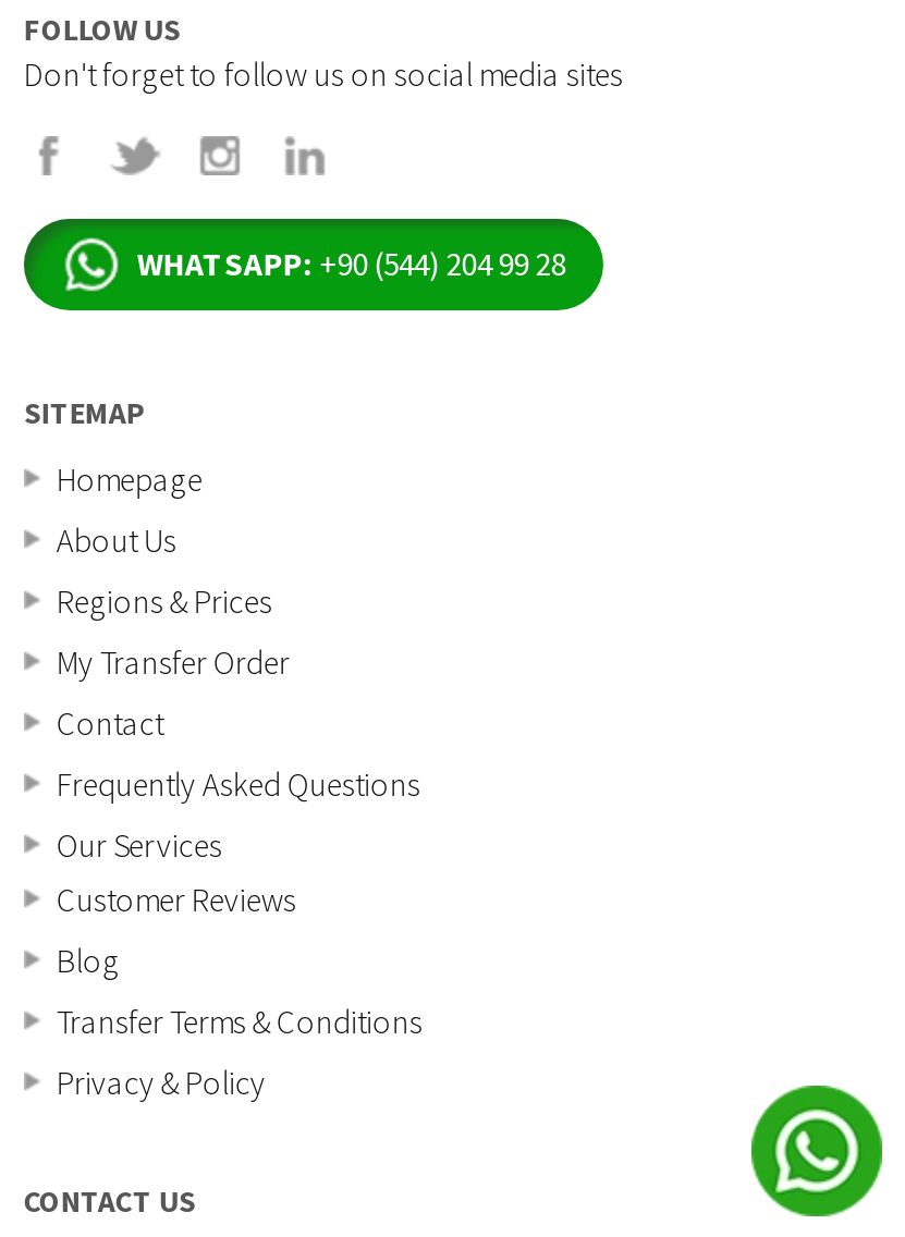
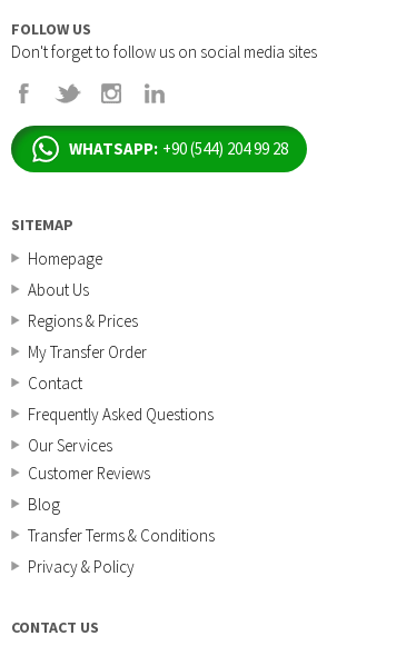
[749,1083,884,1218] [image] -> none

